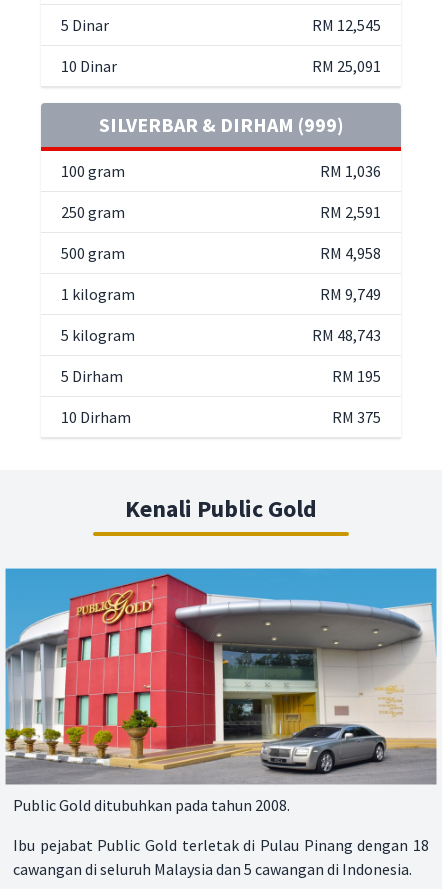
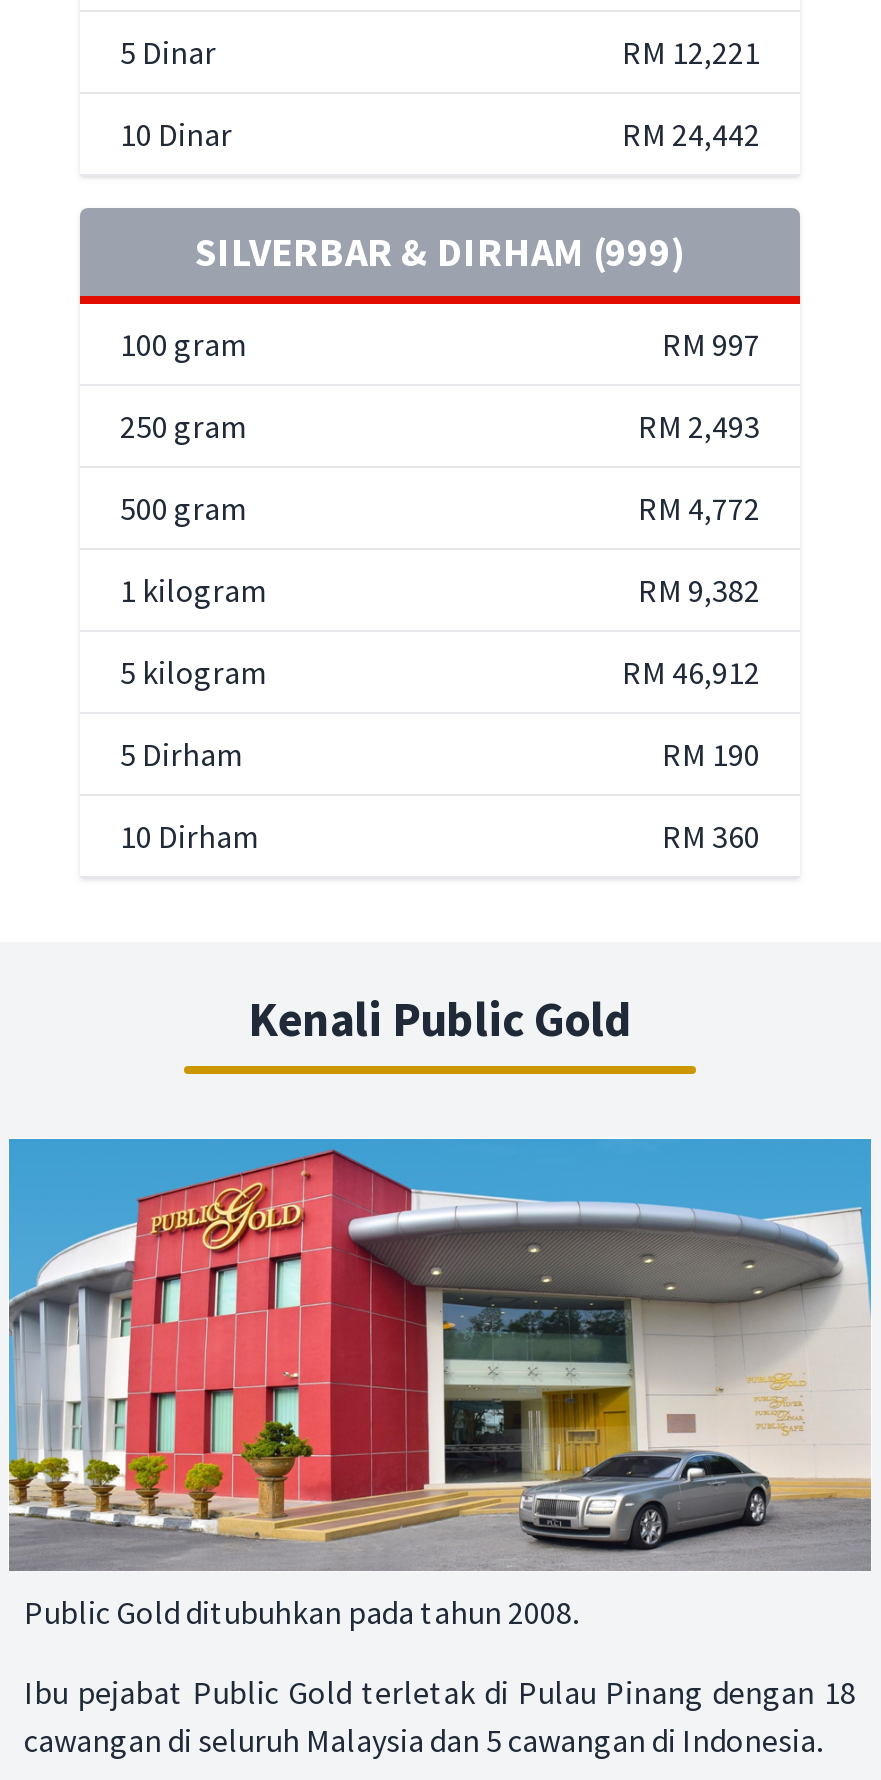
[312,15,381,35] RM 12,545 -> [622,31,760,71] RM 12,221
[312,56,381,76] RM 25,091 -> [622,113,760,153] RM 24,442
[320,161,381,181] RM 1,036 -> [662,323,760,363] RM 997
[320,202,381,222] RM 2,591 -> [638,405,760,445] RM 2,493
[320,243,381,263] RM 4,958 -> [638,487,760,527] RM 4,772
[320,284,381,304] RM 9,749 -> [638,569,760,609] RM 9,382
[312,325,381,345] RM 48,743 -> [622,651,760,691] RM 46,912
[332,366,381,386] RM 195 -> [662,733,760,773] RM 190
[332,407,381,427] RM 375 -> [662,815,760,855] RM 360

